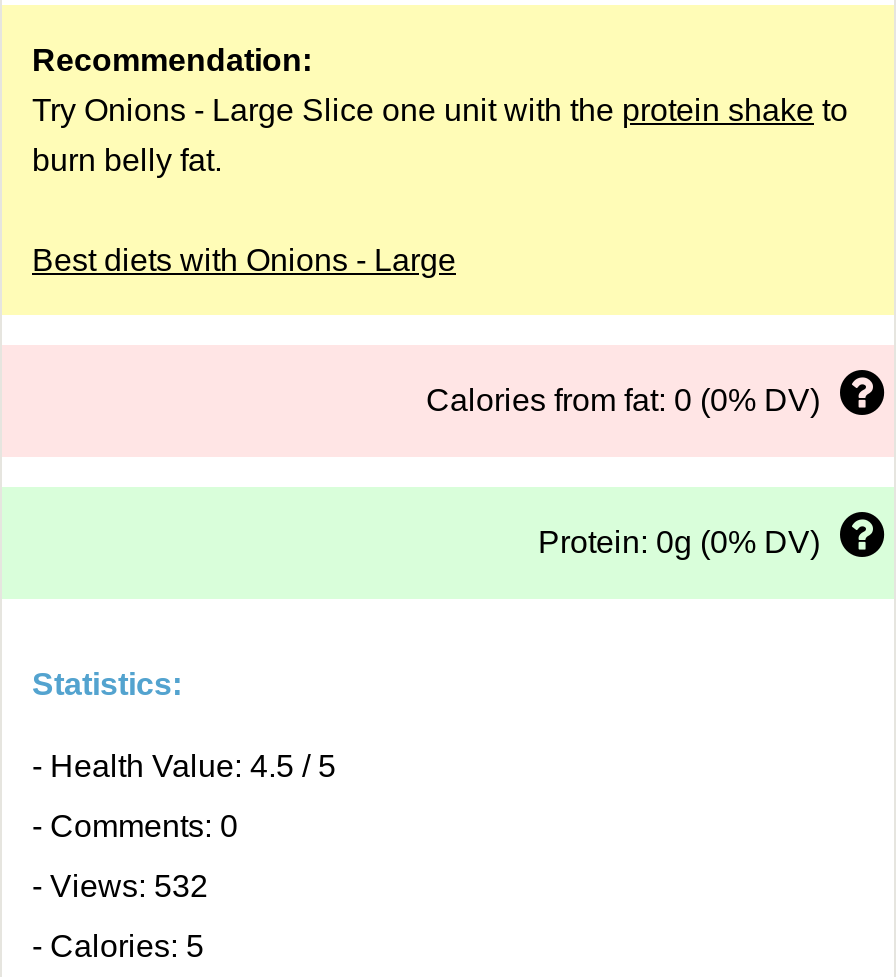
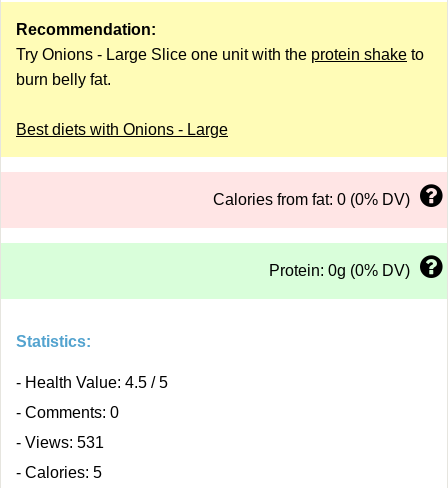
[32,869,208,903] - Views: 532 -> [16,434,104,451] - Views: 531

